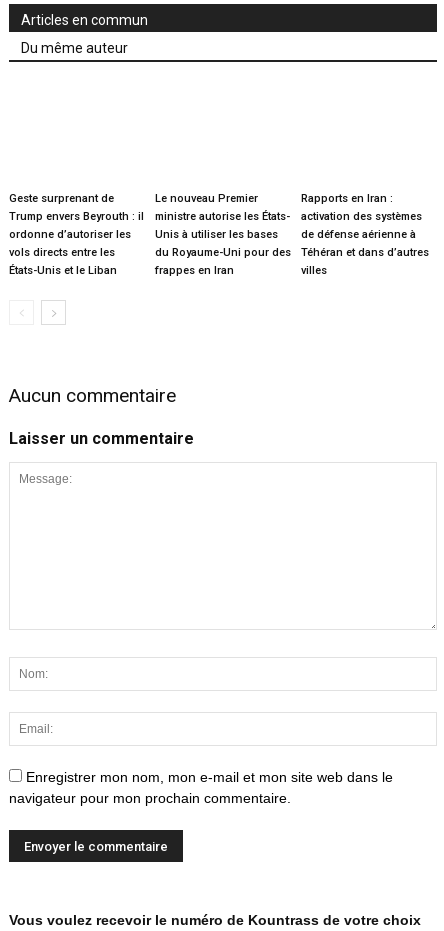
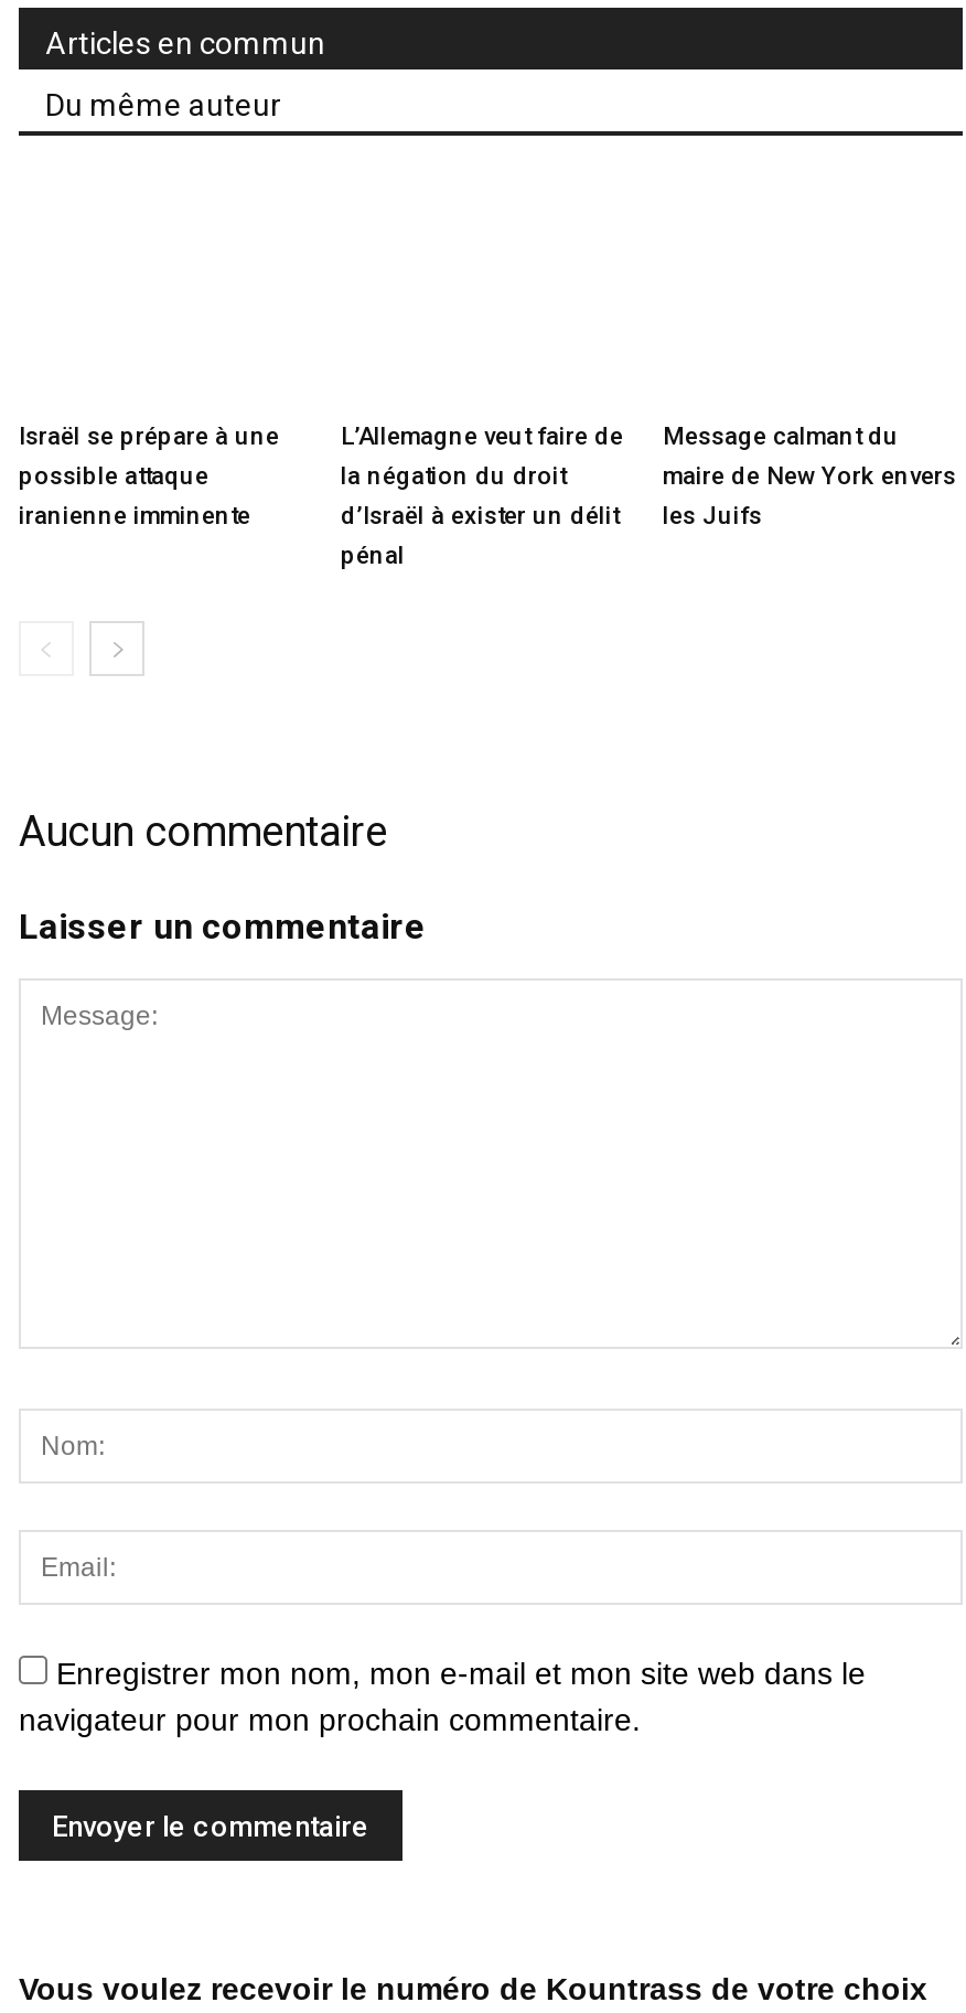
[9,192,144,277] Geste surprenant de | Trump envers Beyrouth : il | ordonne d’autoriser les | vols directs entre les | États-Unis et le Liban -> [19,422,279,530] Israël se prépare à une | possible attaque | iranienne imminente
[155,192,291,277] Le nouveau Premier | ministre autorise les États- | Unis à utiliser les bases | du Royaume-Uni pour des | frappes en Iran -> [341,422,623,570] L’Allemagne veut faire de | la négation du droit | d’Israël à exister un délit | pénal
[301,192,429,277] Rapports en Iran : | activation des systèmes | de défense aérienne à | Téhéran et dans d’autres | villes -> [663,422,956,530] Message calmant du | maire de New York envers | les Juifs

